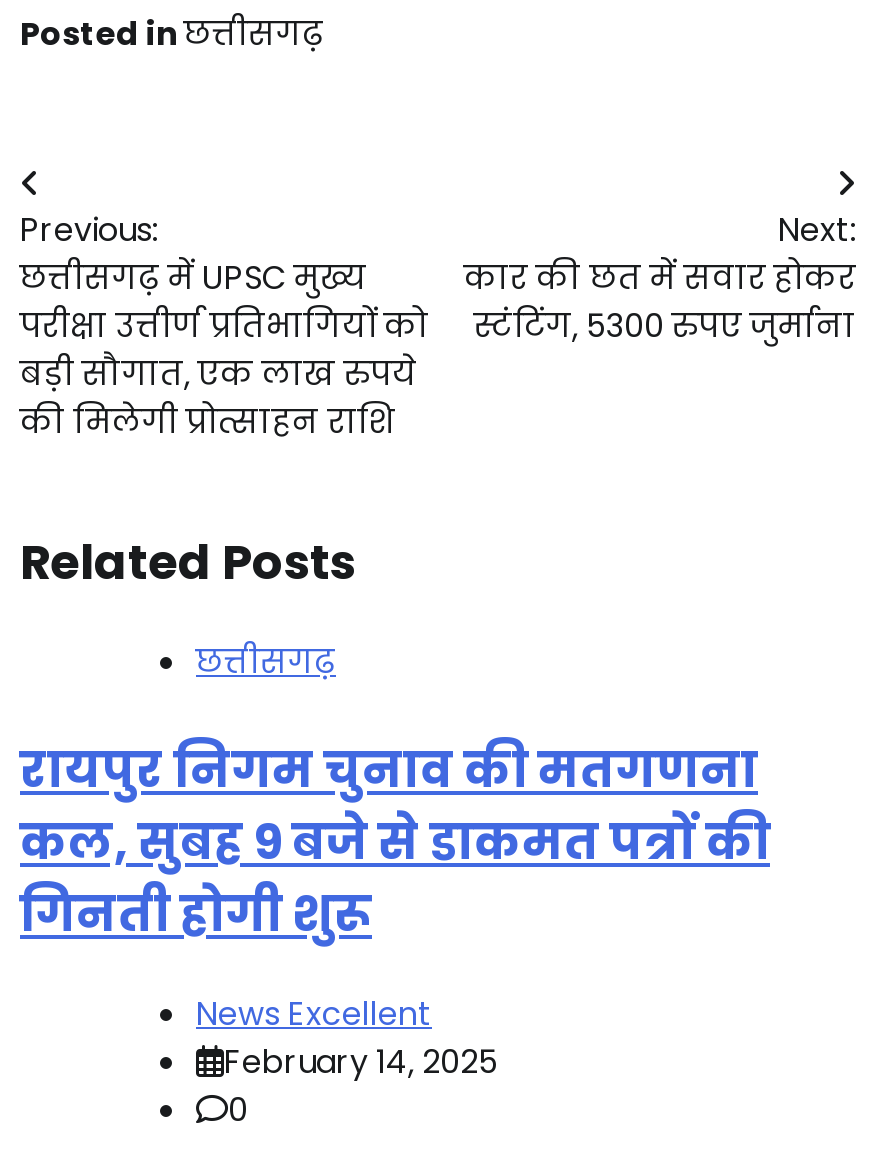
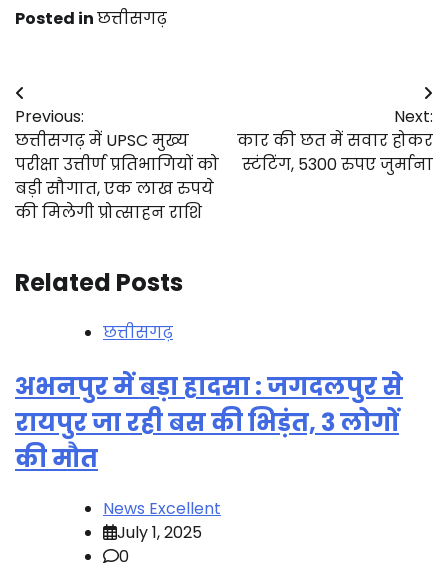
[20,737,770,947] रायपुर निगम चुनाव की मतगणना | कल, सुबह 9 बजे से डाकमत पत्रों की | गिनती होगी शुरू -> [15,370,403,475] अभनपुर में बड़ा हादसा : जगदलपुर से | रायपुर जा रही बस की भिड़ंत, 3 लोगों | की मौत
[224,1038,498,1084] February 14, 2025 -> [117,521,202,544] July 1, 2025

